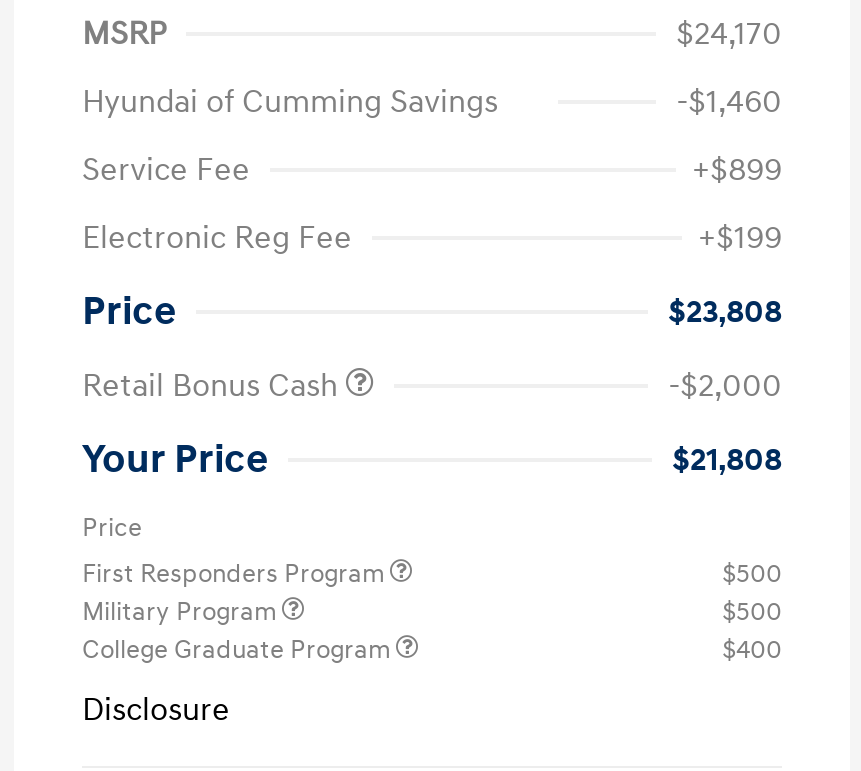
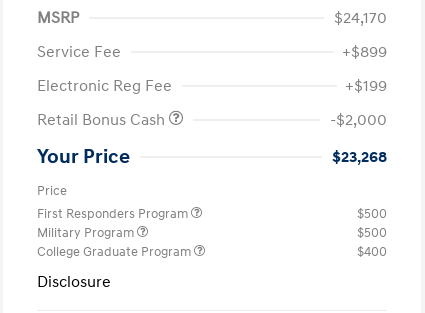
[82,82,782,122] Hyundai of Cumming Savings | -$1,460 -> none
[82,288,782,336] Price | $23,808 -> none
[672,440,782,480] $21,808 -> [332,147,387,167] $23,268

